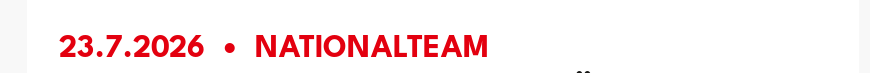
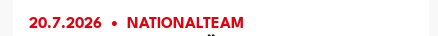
[59,35,489,65] 23.7.2026 NATIONALTEAM -> [29,17,244,32] 20.7.2026 NATIONALTEAM

